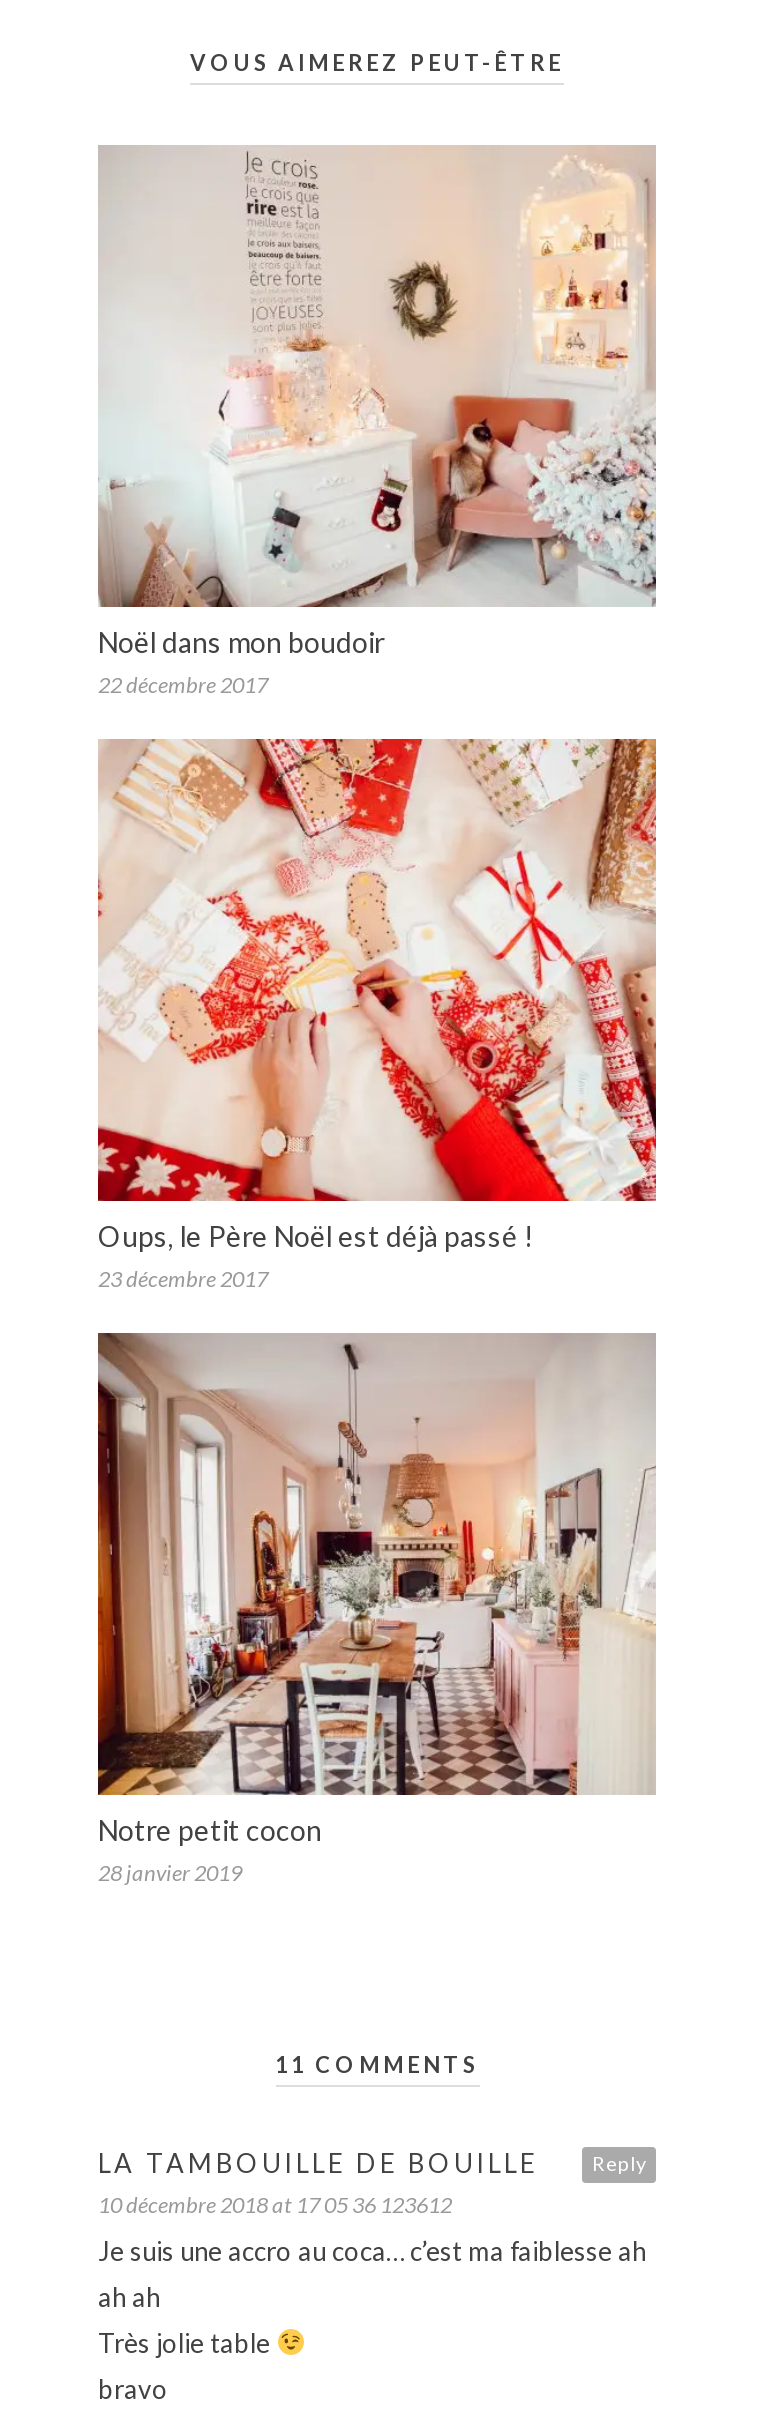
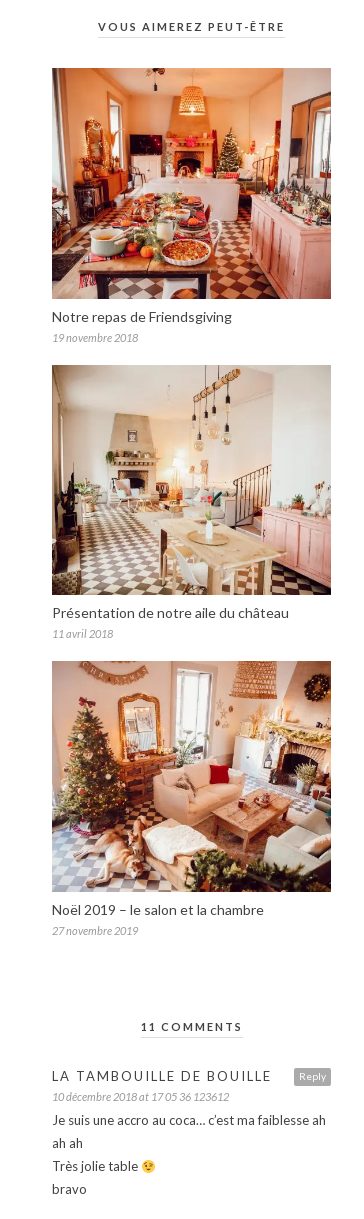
[98,148,656,697] [image] | Noël dans mon boudoir | 22 décembre 2017 -> [51,67,332,344] [image] | Notre repas de Friendsgiving | 19 novembre 2018
[98,736,658,1291] [image] | Oups, le Père Noël est déjà passé ! | 23 décembre 2017 -> [51,365,332,640] [image] | Présentation de notre aile du château | 11 avril 2018
[96,1334,656,1884] [image] | Notre petit cocon | 28 janvier 2019 -> [51,661,332,937] [image] | Noël 2019 – le salon et la chambre | 27 novembre 2019

